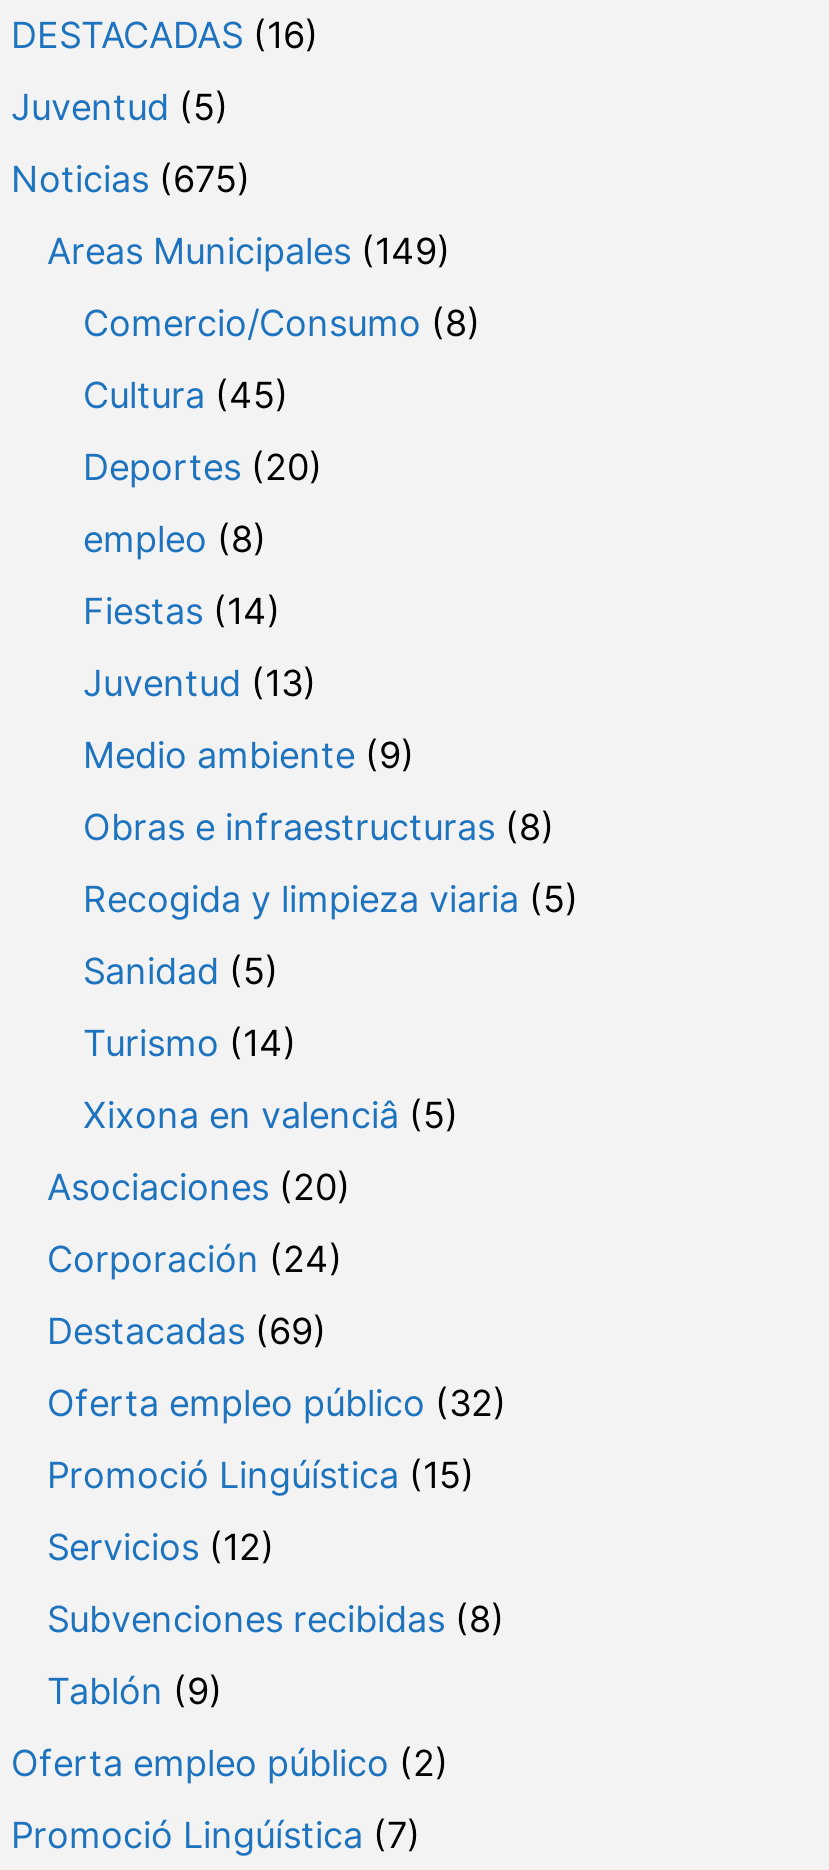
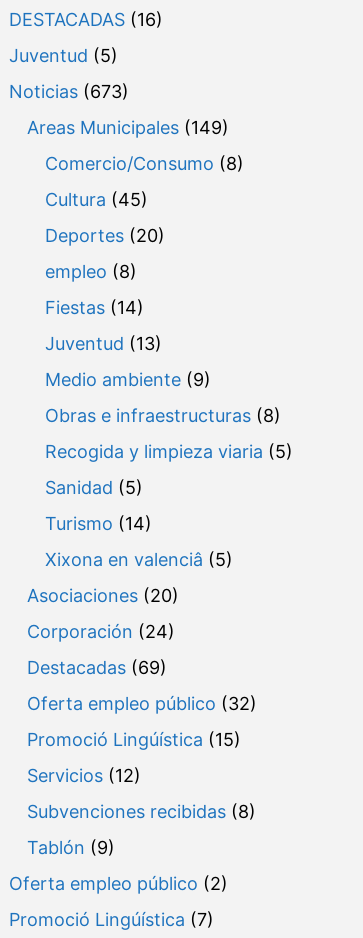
[11,158,251,200] Noticias (675) -> [9,81,129,102] Noticias (673)

